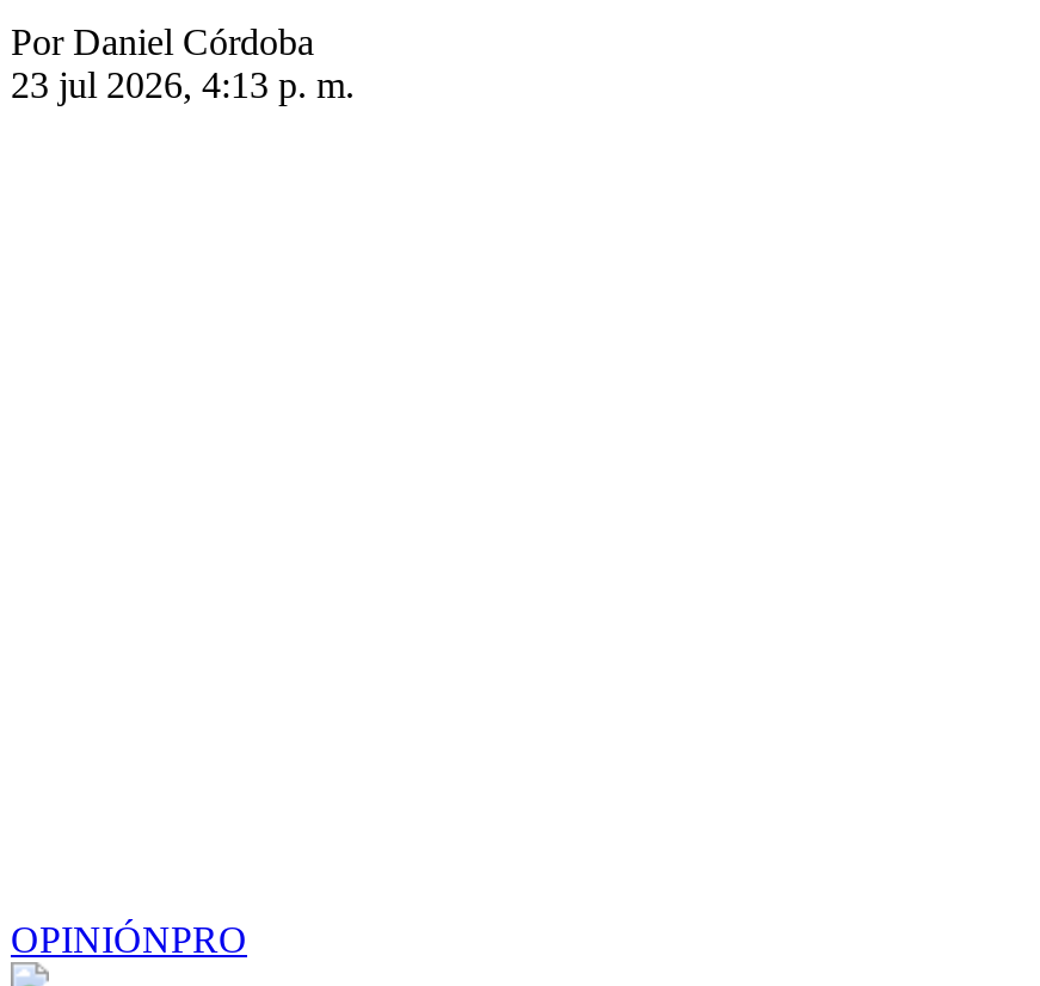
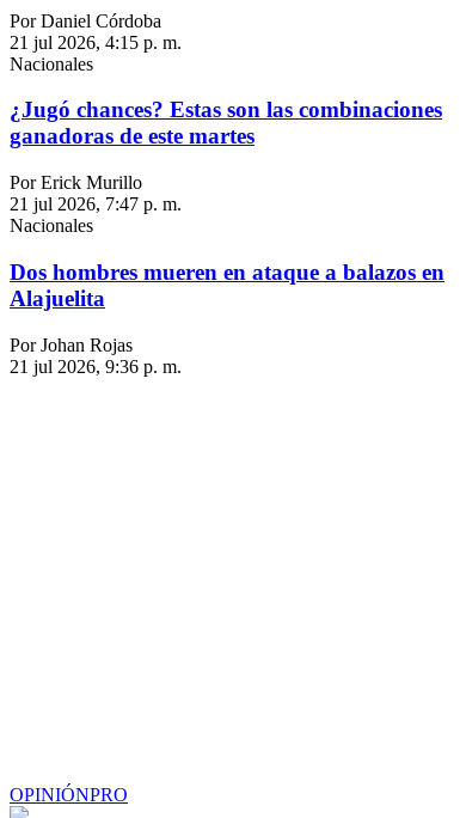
[11,64,355,104] 23 jul 2026, 4:13 p. m. -> [10,32,444,376] 21 jul 2026, 4:15 p. m. | Nacionales | ¿Jugó chances? Estas son las combinaciones | ganadoras de este martes | Por Erick Murillo | 21 jul 2026, 7:47 p. m. | Nacionales | Dos hombres mueren en ataque a balazos en | Alajuelita | Por Johan Rojas | 21 jul 2026, 9:36 p. m.

